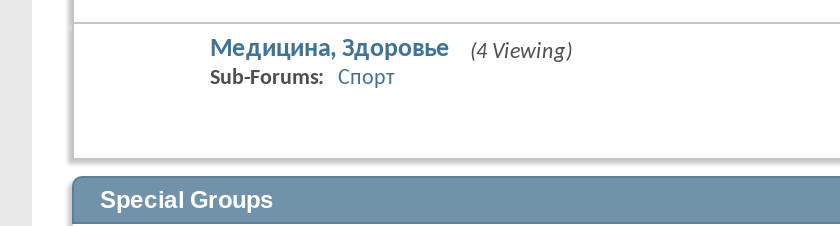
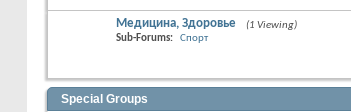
[210,36,572,64] Медицина, Здоровье (4 Viewing) -> [116,17,297,31] Медицина, Здоровье (1 Viewing)

